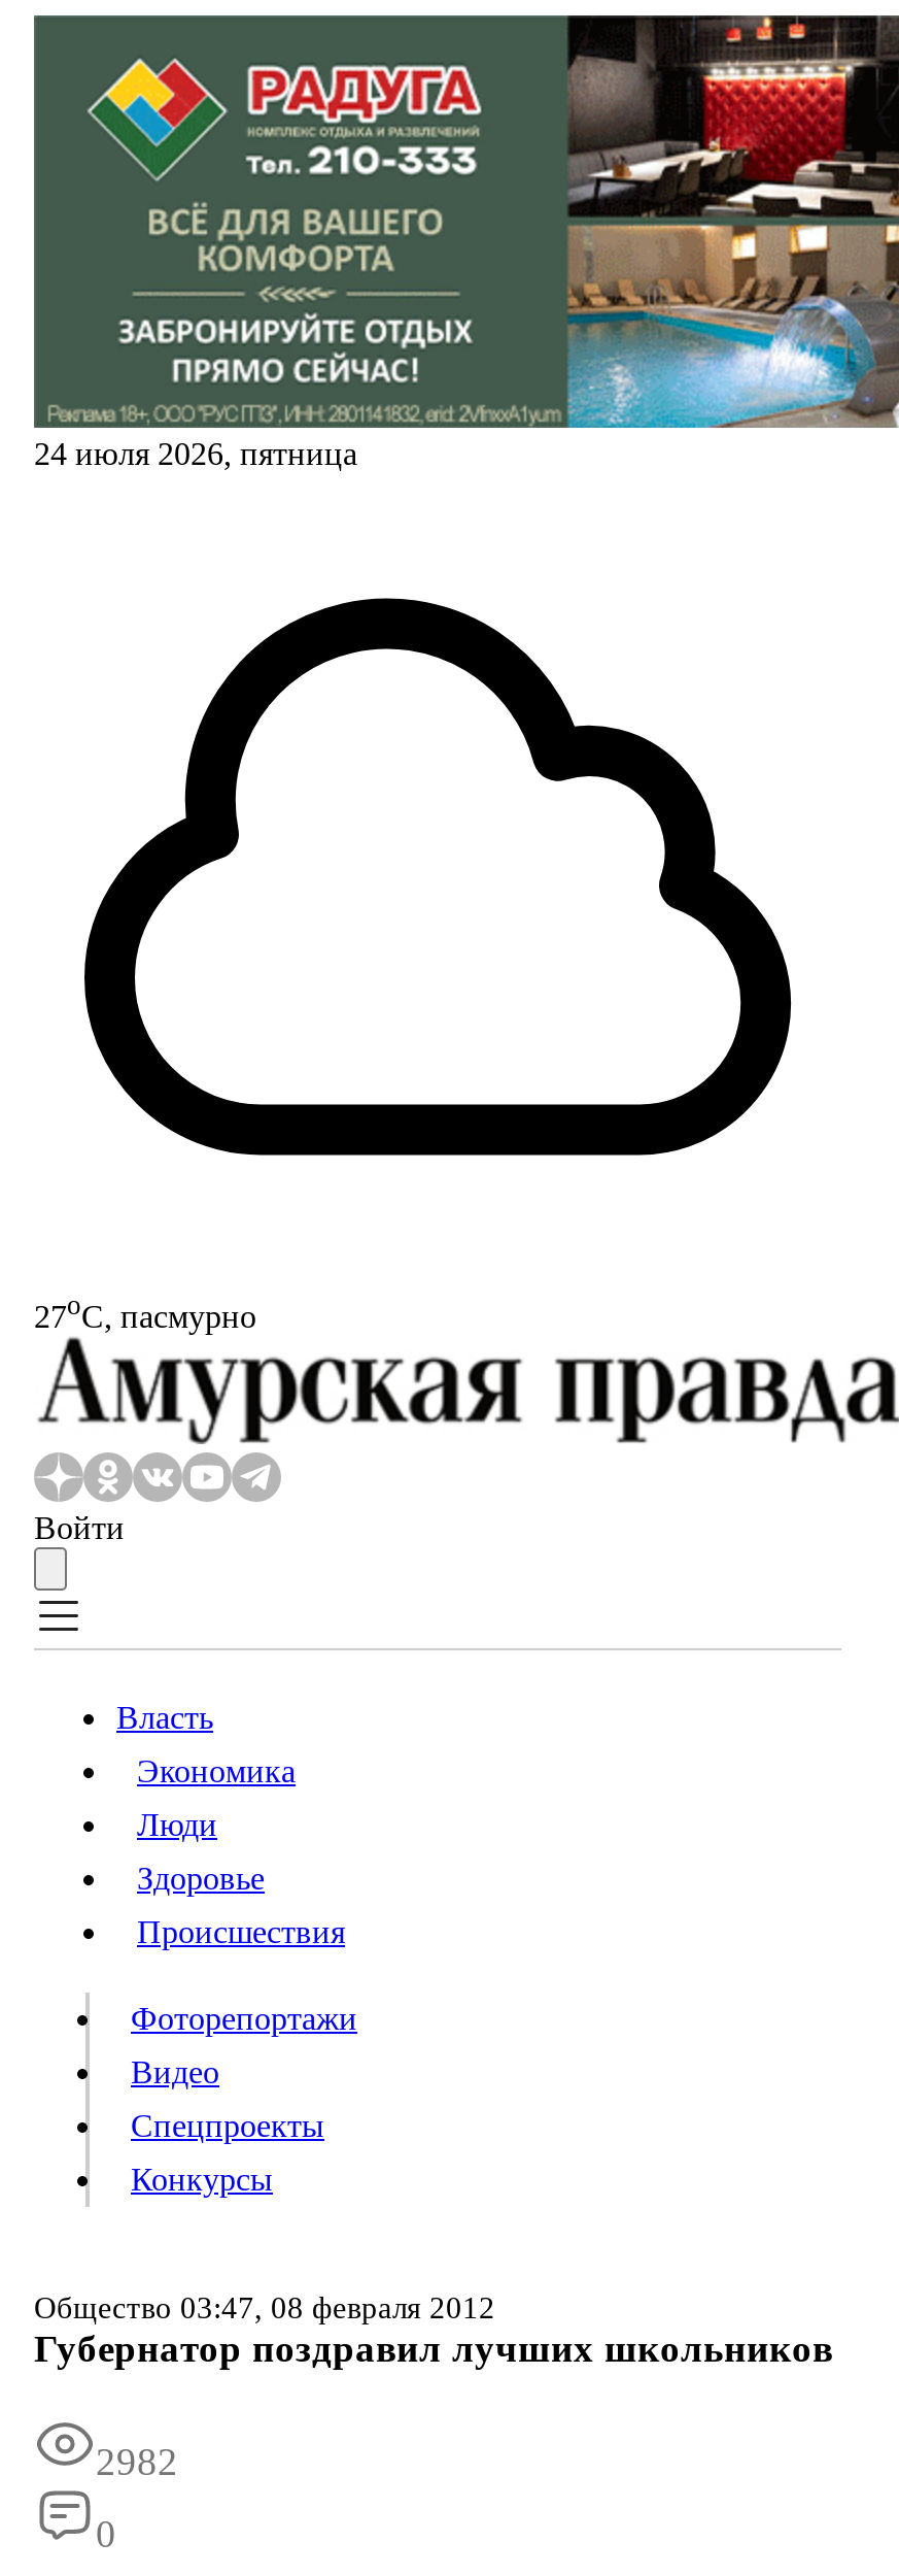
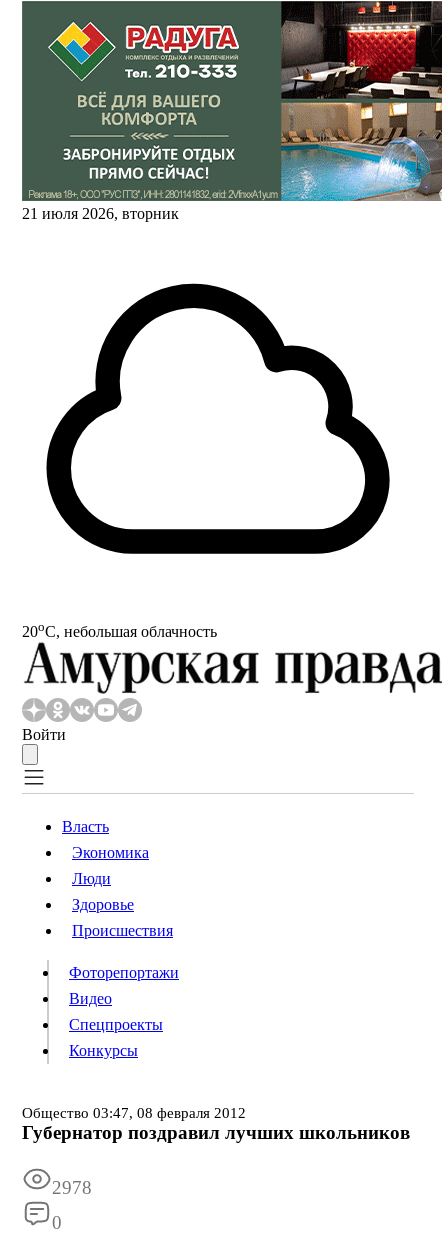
[34,436,357,471] 24 июля 2026, пятница -> [22,205,179,222] 21 июля 2026, вторник
[34,1290,256,1333] 27oС, пасмурно -> [22,619,217,640] 20oС, небольшая облачность
[96,2441,178,2484] 2982 -> [52,1177,92,1198] 2978

